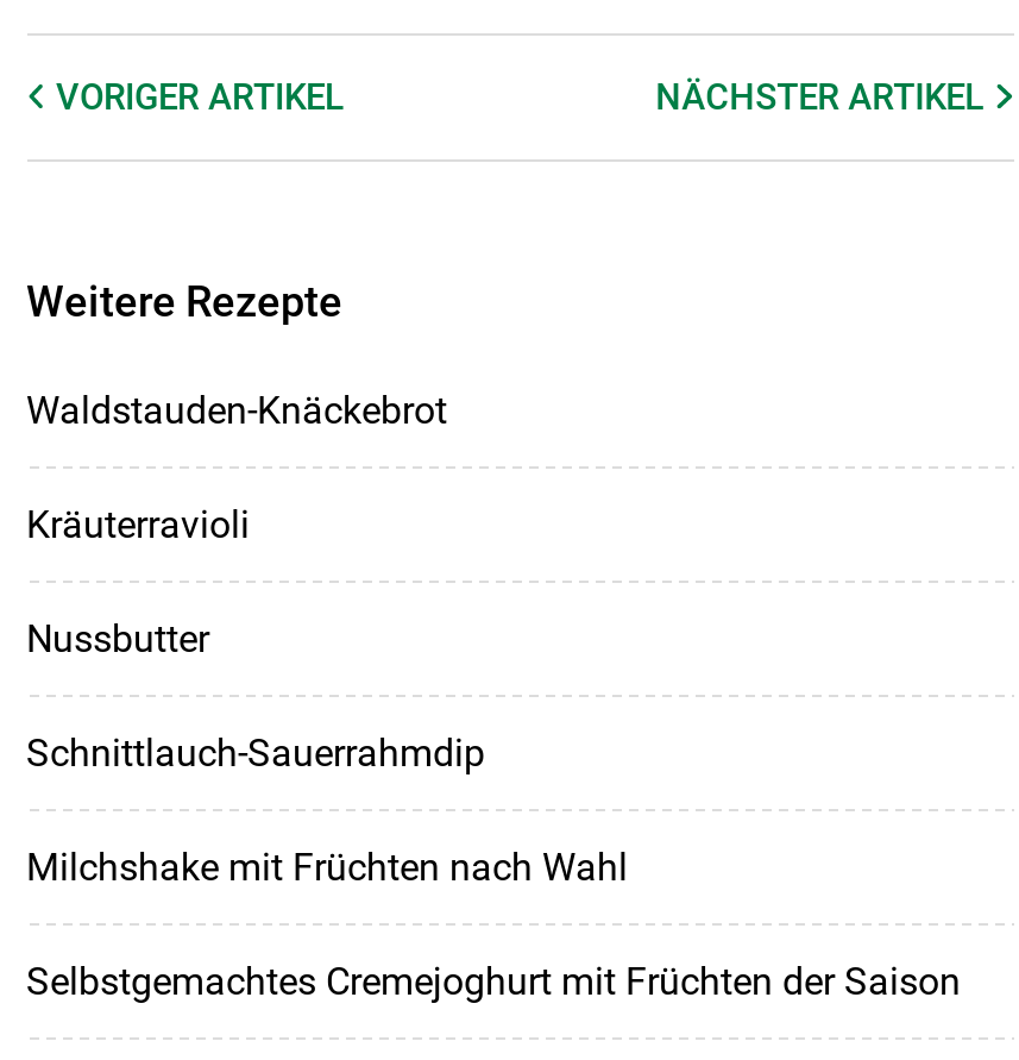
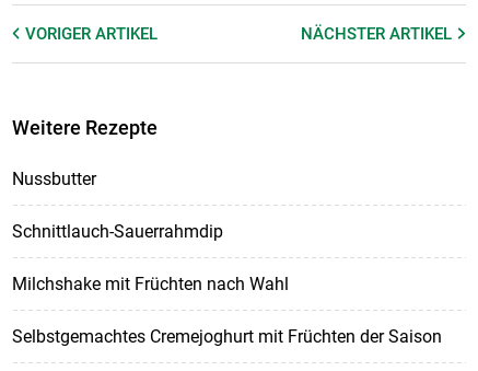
[26,389,447,549] Waldstauden-Knäckebrot | Kräuterravioli -> none

